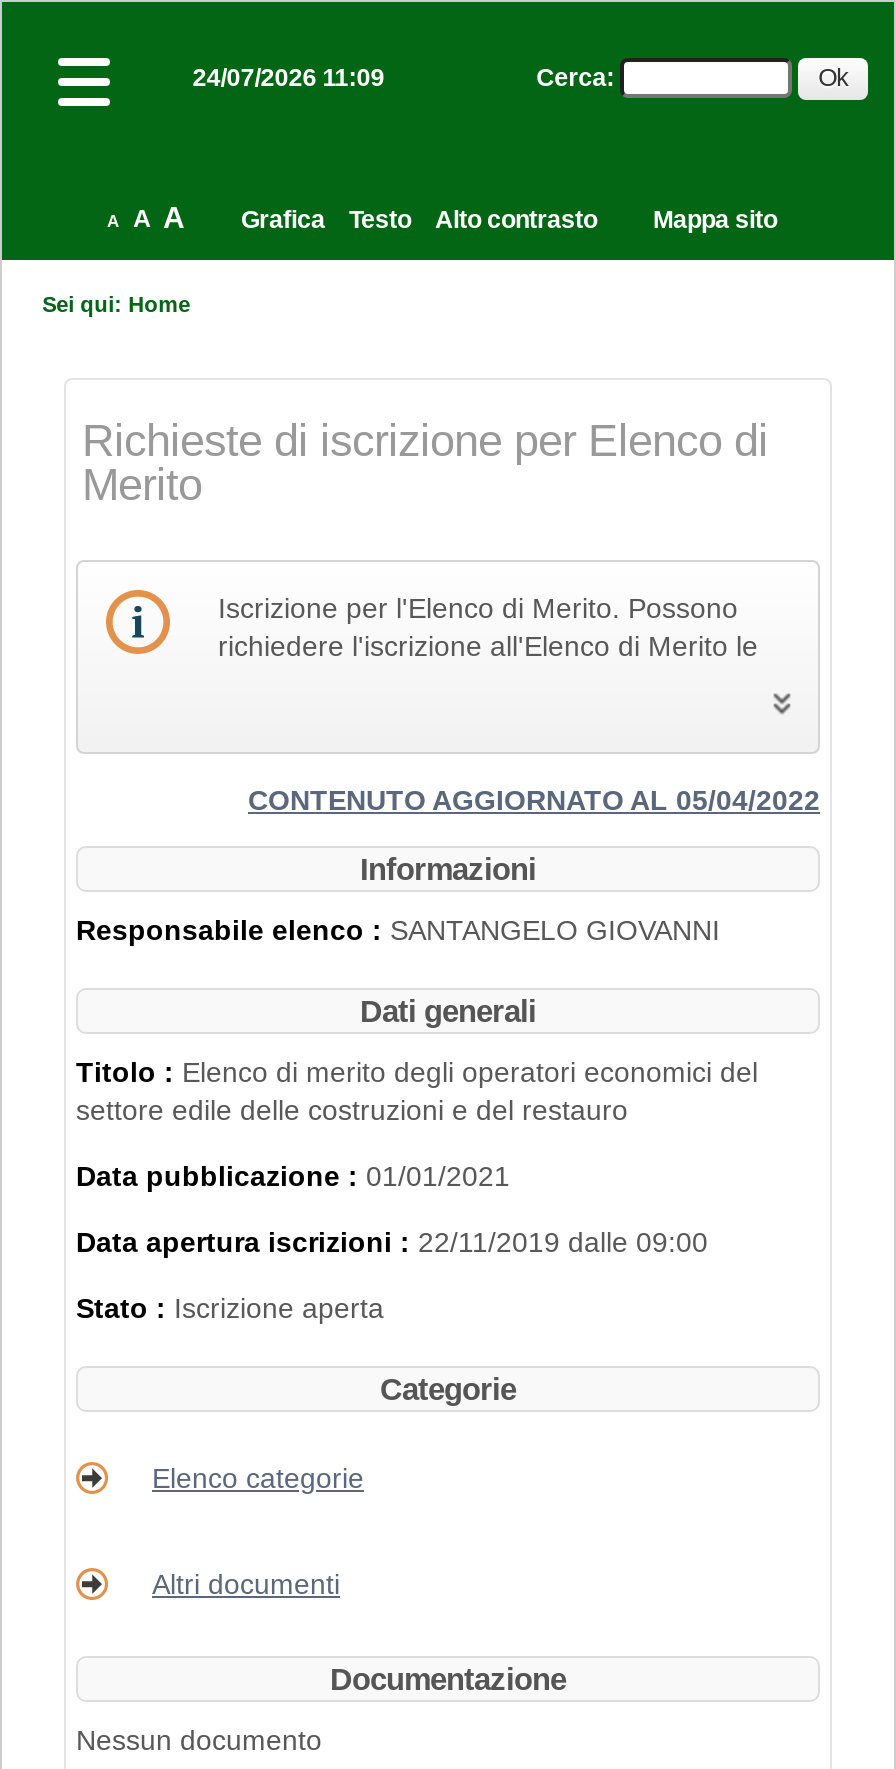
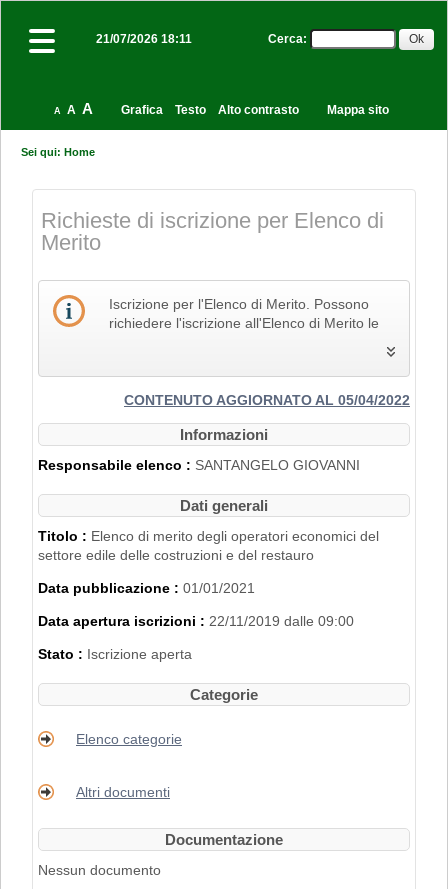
[193,64,385,92] 24/07/2026 11:09 -> [96,32,192,46] 21/07/2026 18:11

